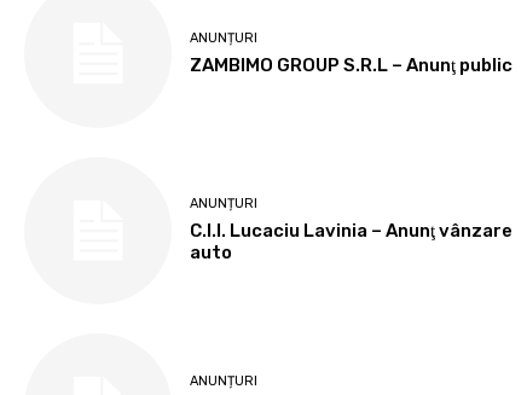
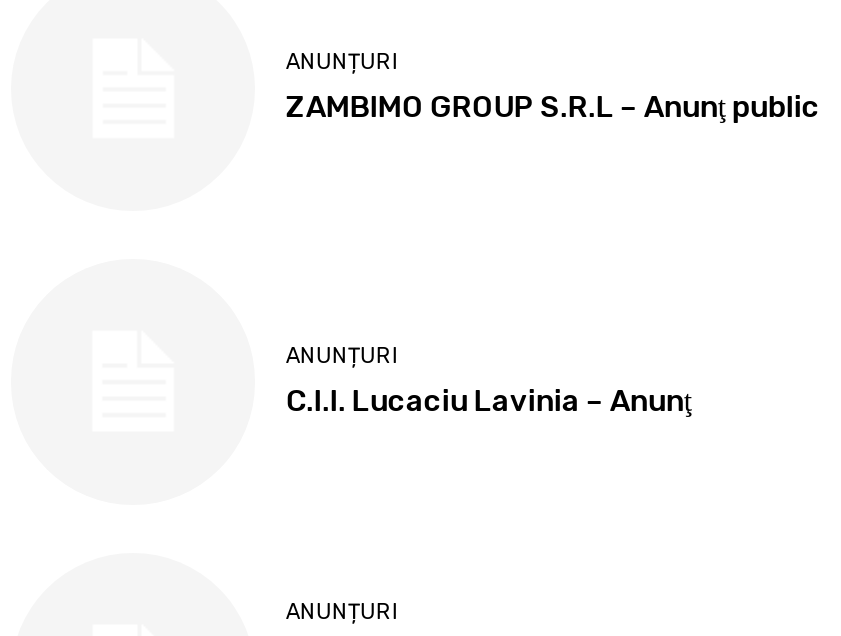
[190,220,513,264] C.I.I. Lucaciu Lavinia – Anunţ vânzare | auto -> [286,382,692,418] C.I.I. Lucaciu Lavinia – Anunţ

